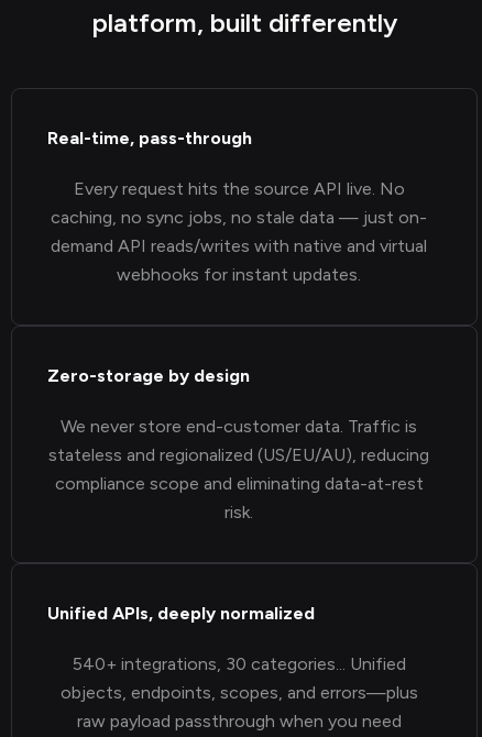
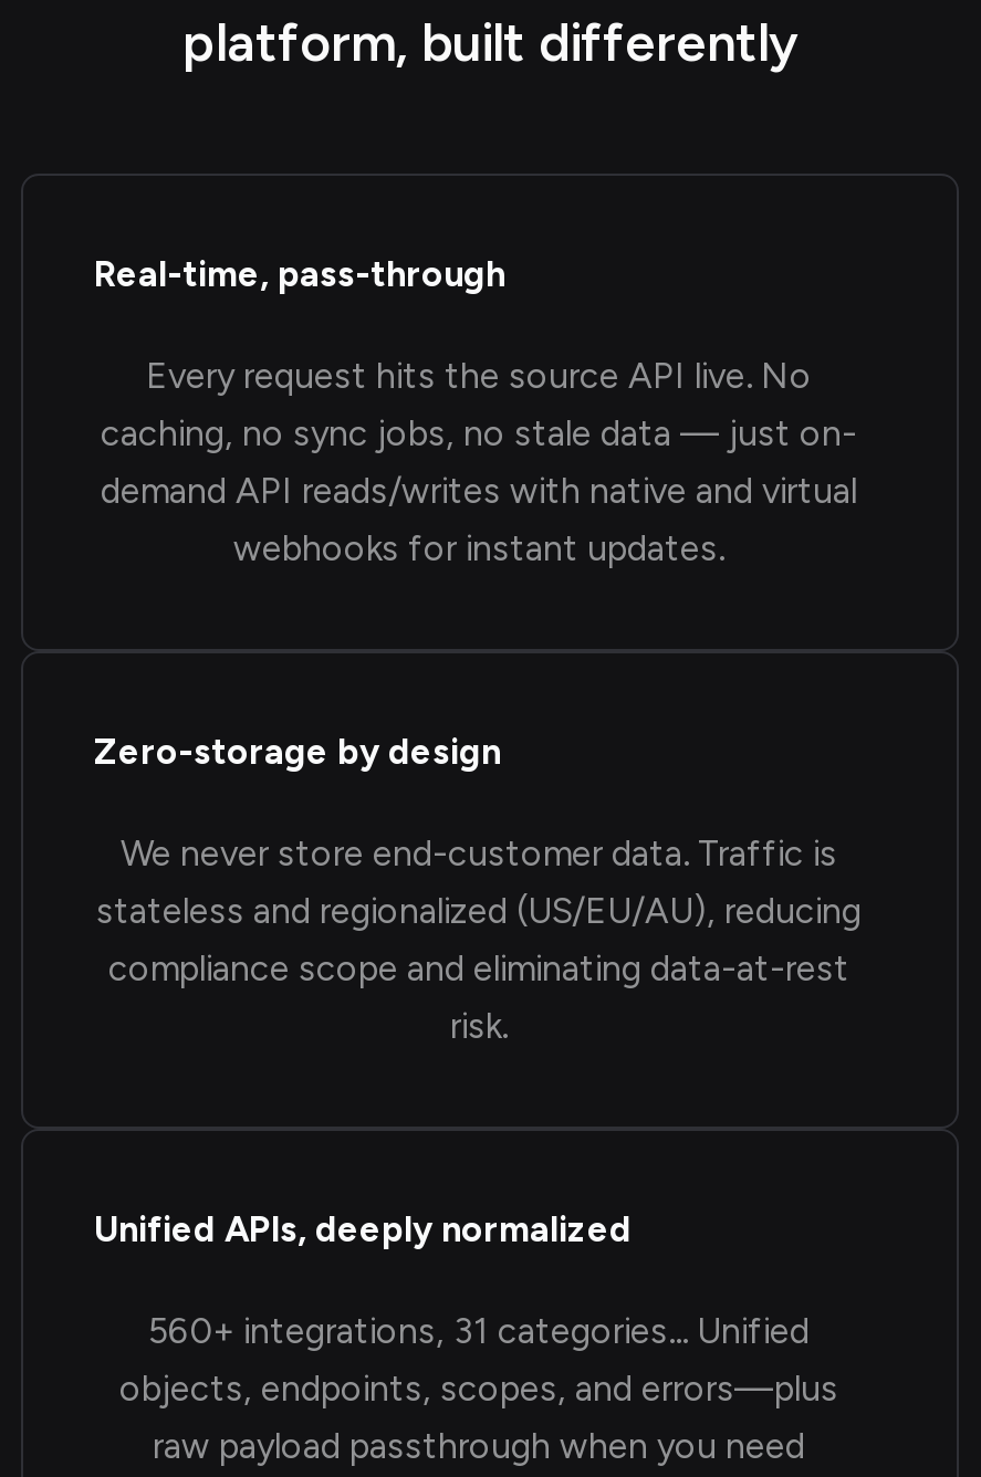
[72,653,406,674] 540+ integrations, 30 categories... Unified -> [148,1310,810,1352] 560+ integrations, 31 categories... Unified

